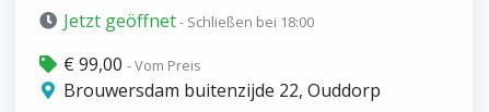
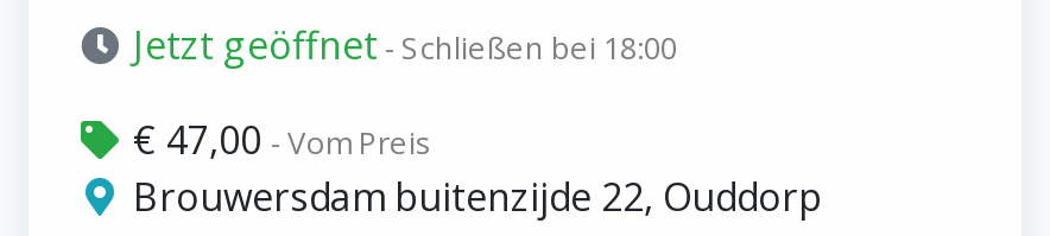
[59,52,201,76] € 99,00 - Vom Preis -> [124,114,432,166] € 47,00 - Vom Preis

